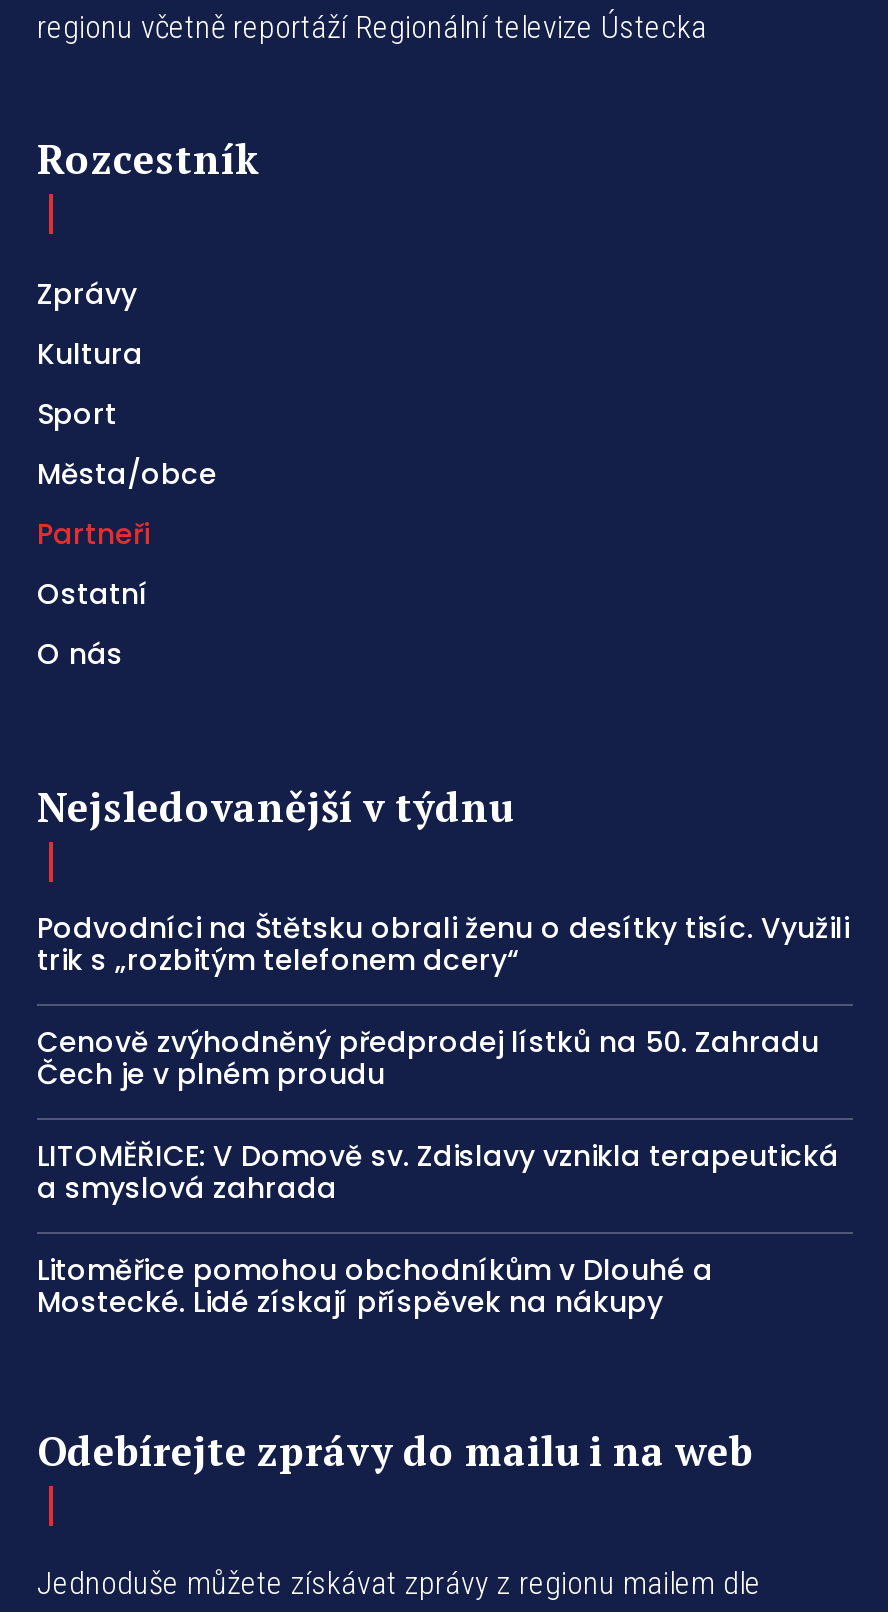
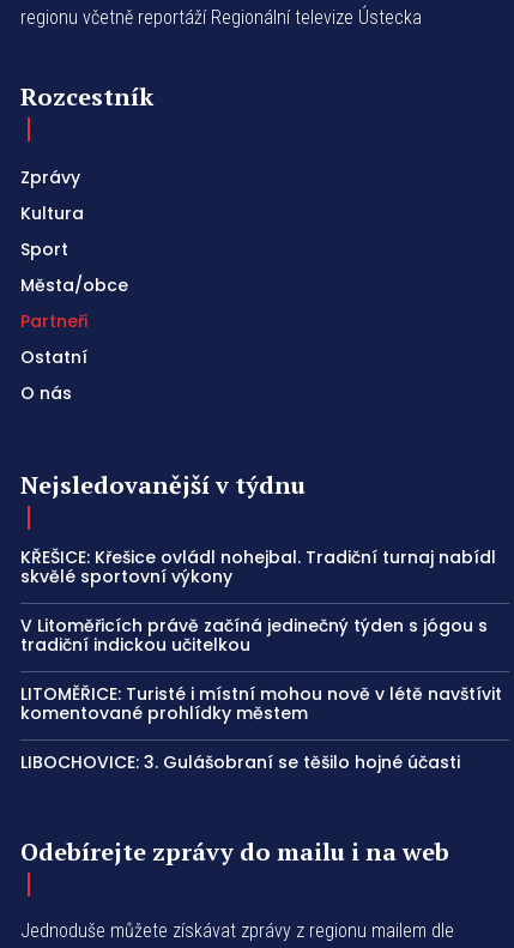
[37,909,849,981] Podvodníci na Štětsku obrali ženu o desítky tisíc. Využili | trik s „rozbitým telefonem dcery“ -> [20,545,496,589] KŘEŠICE: Křešice ovládl nohejbal. Tradiční turnaj nabídl | skvělé sportovní výkony
[37,1023,819,1095] Cenově zvýhodněný předprodej lístků na 50. Zahradu | Čech je v plném proudu -> [20,614,488,657] V Litoměřicích právě začíná jedinečný týden s jógou s | tradiční indickou učitelkou
[37,1137,839,1209] LITOMĚŘICE: V Domově sv. Zdislavy vznikla terapeutická | a smyslová zahrada -> [20,682,502,725] LITOMĚŘICE: Turisté i místní mohou nově v létě navštívit | komentované prohlídky městem
[37,1251,713,1323] Litoměřice pomohou obchodníkům v Dlouhé a | Mostecké. Lidé získají příspěvek na nákupy -> [20,750,460,774] LIBOCHOVICE: 3. Gulášobraní se těšilo hojné účasti

